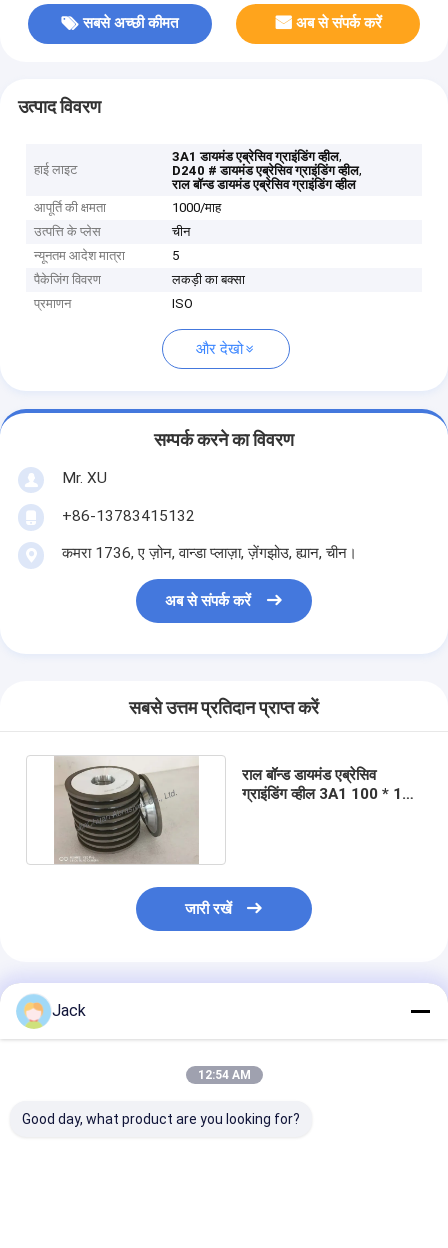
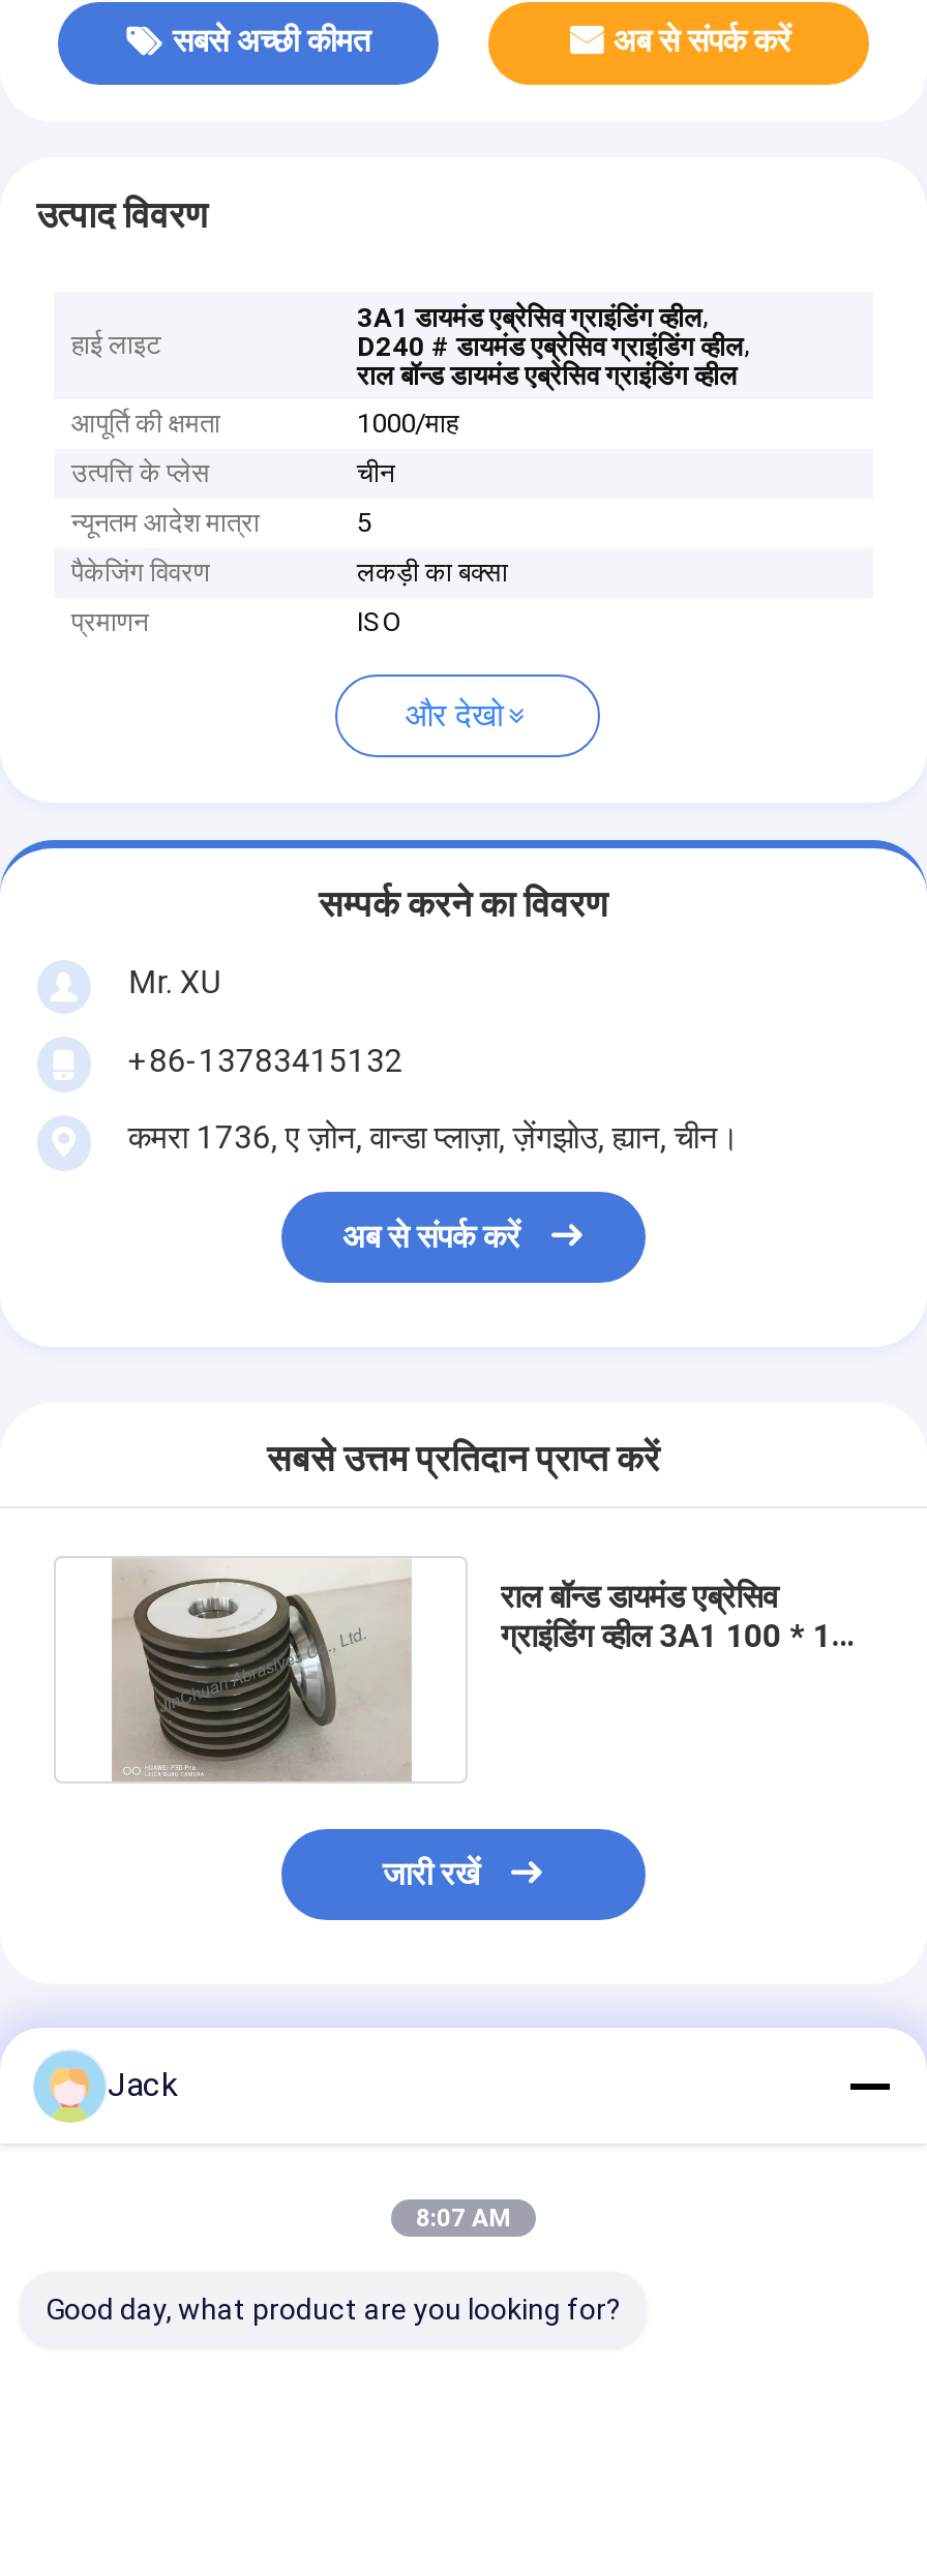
[197,1068,250,1082] 12:54 AM -> [416,2204,511,2233] 8:07 AM

